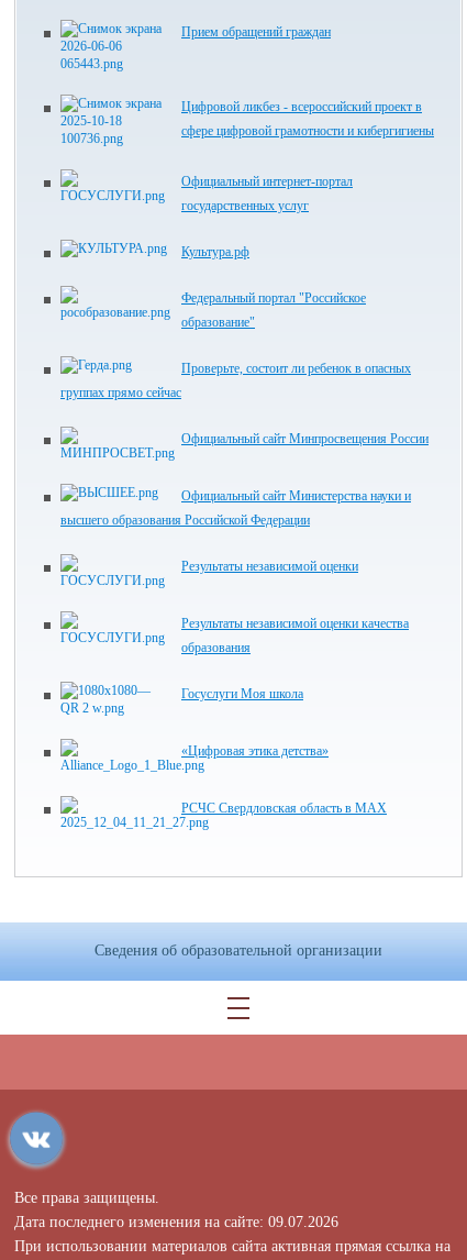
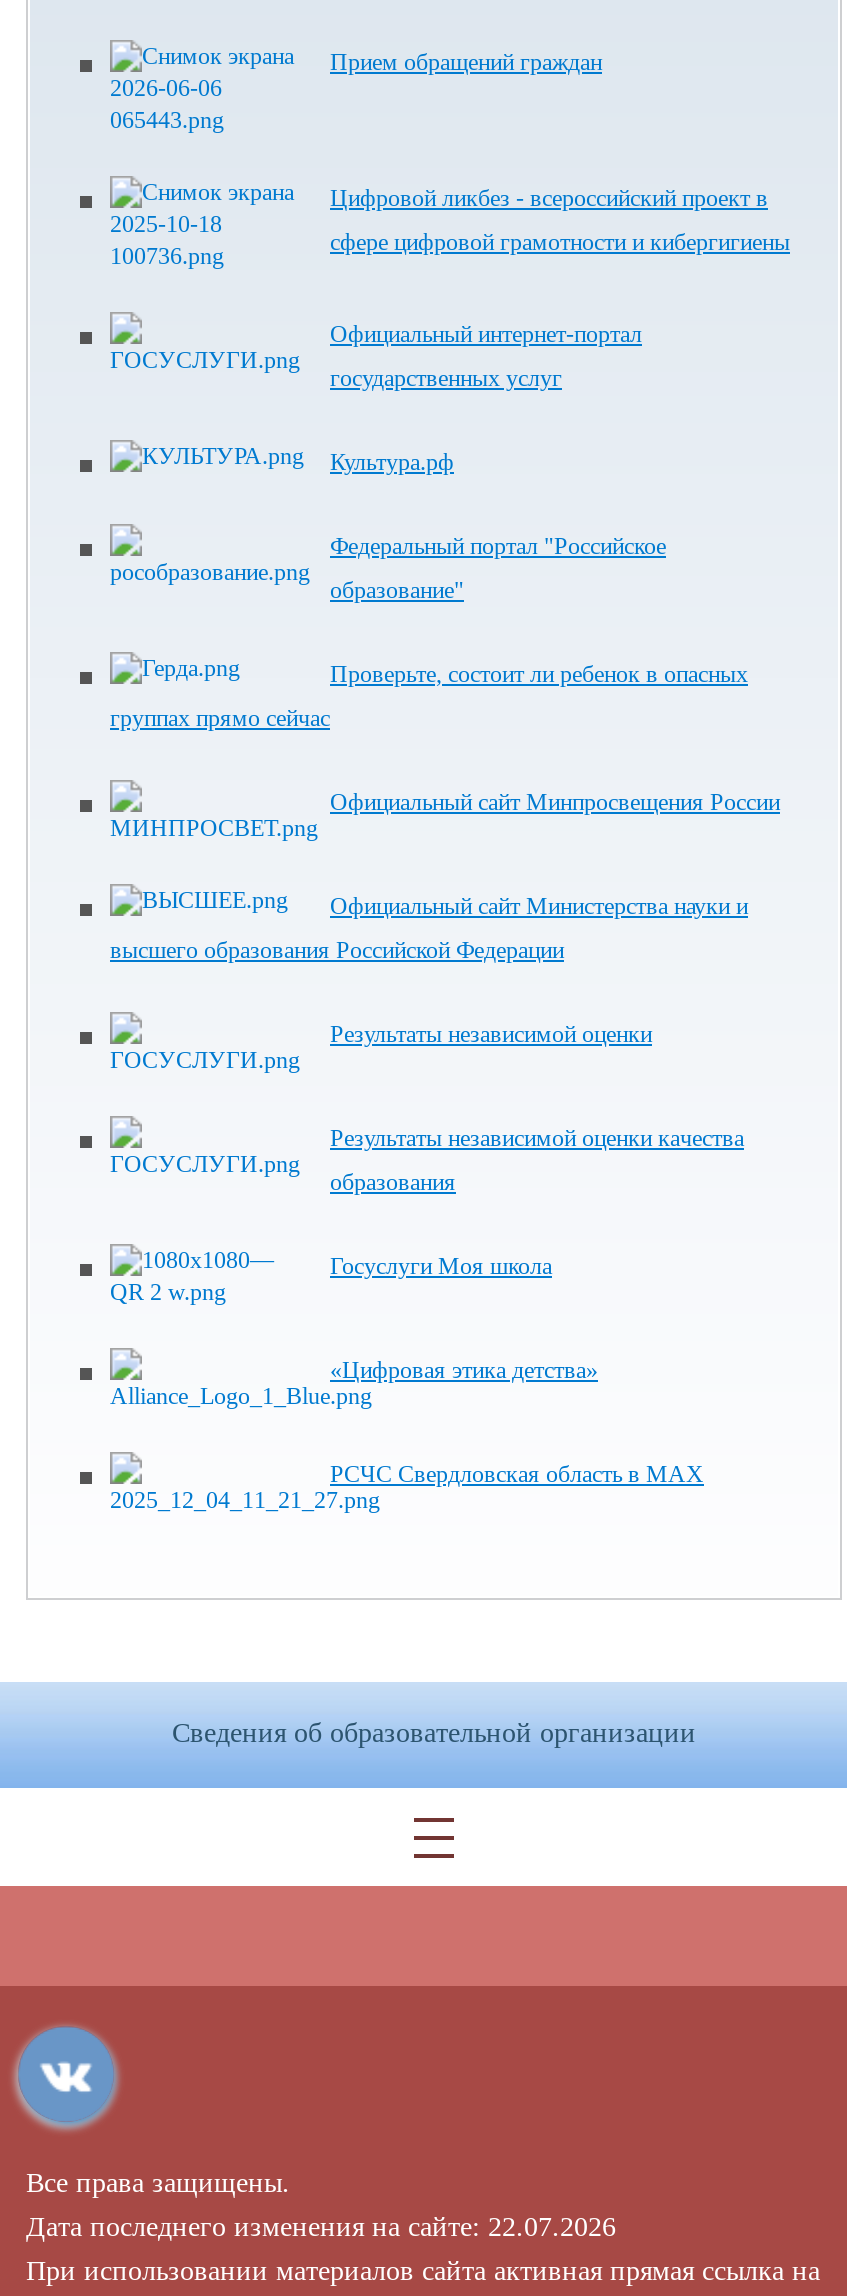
[14,1214,338,1230] Дата последнего изменения на сайте: 09.07.2026 -> [26,2212,616,2242] Дата последнего изменения на сайте: 22.07.2026

